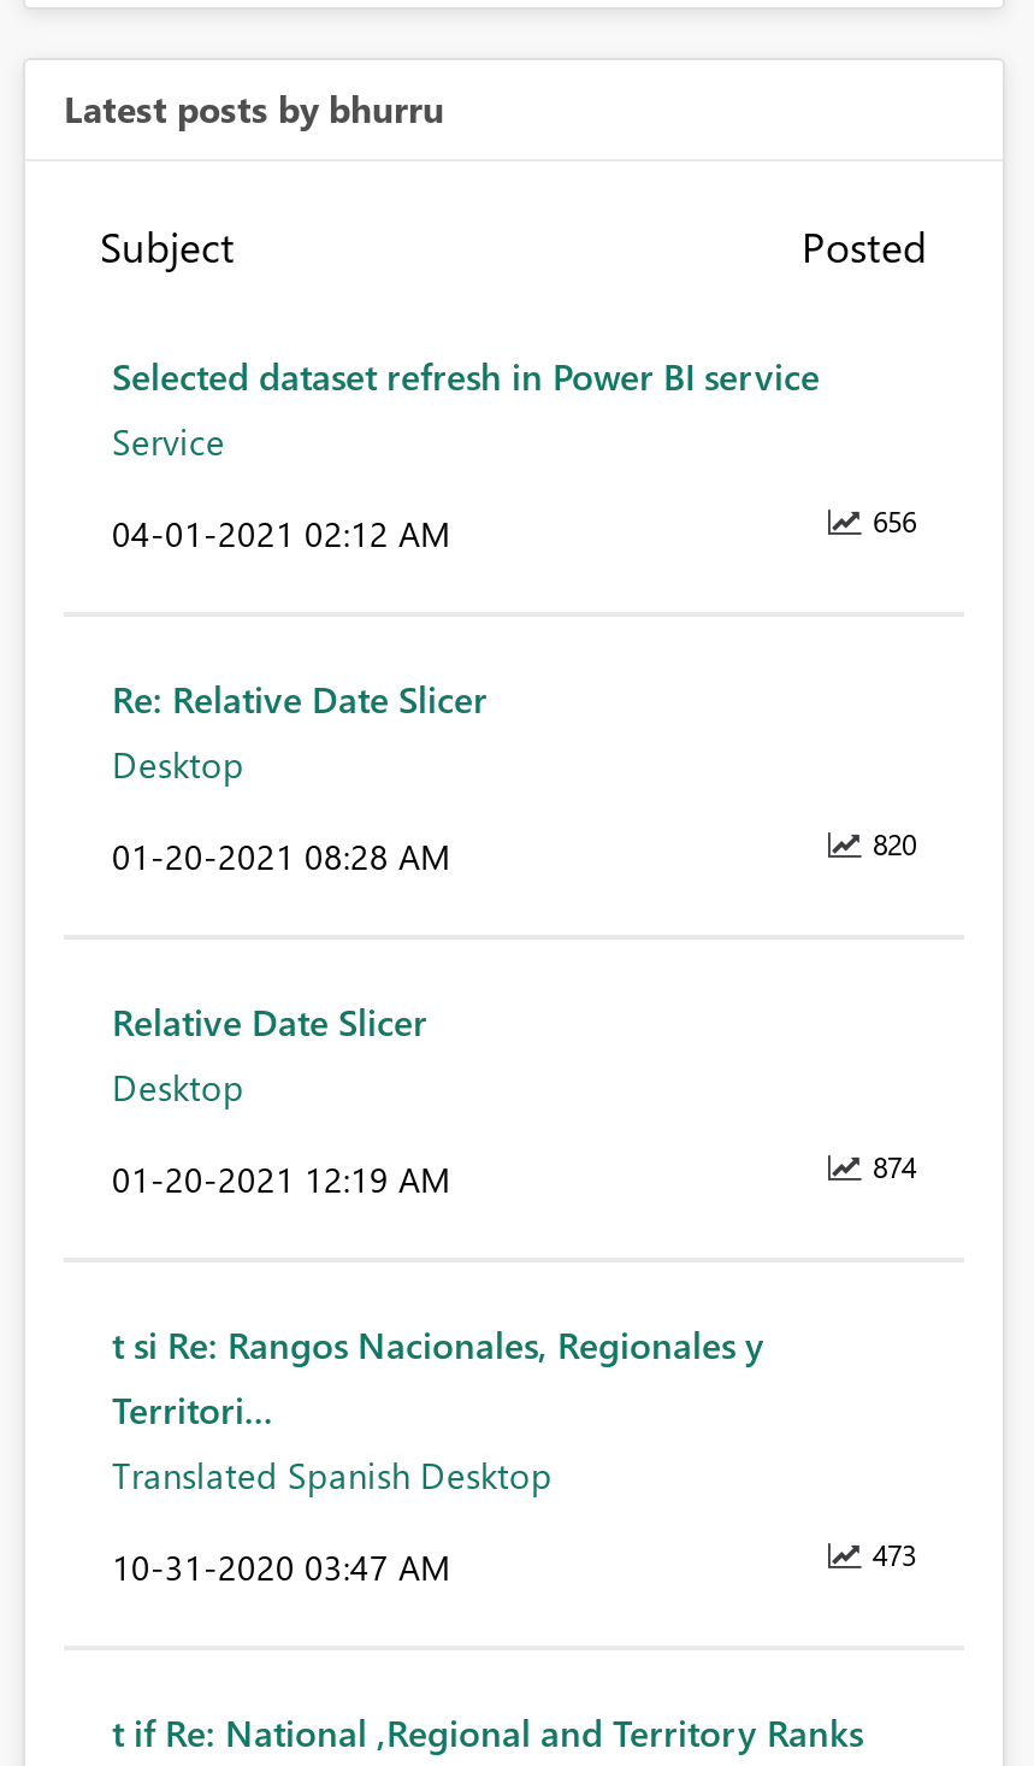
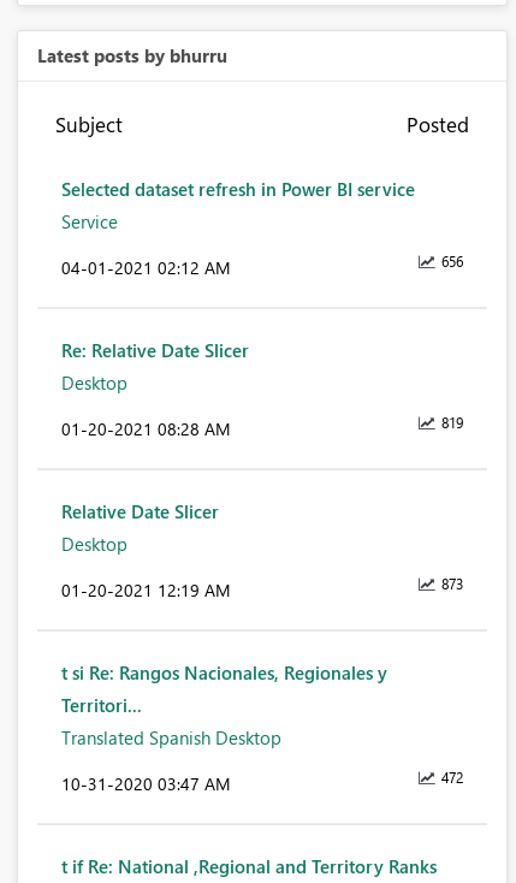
[865,825,916,863] 820 -> [438,413,463,432] 819
[865,1148,916,1186] 874 -> [438,574,463,594] 873
[865,1536,916,1574] 473 -> [438,768,463,787] 472

